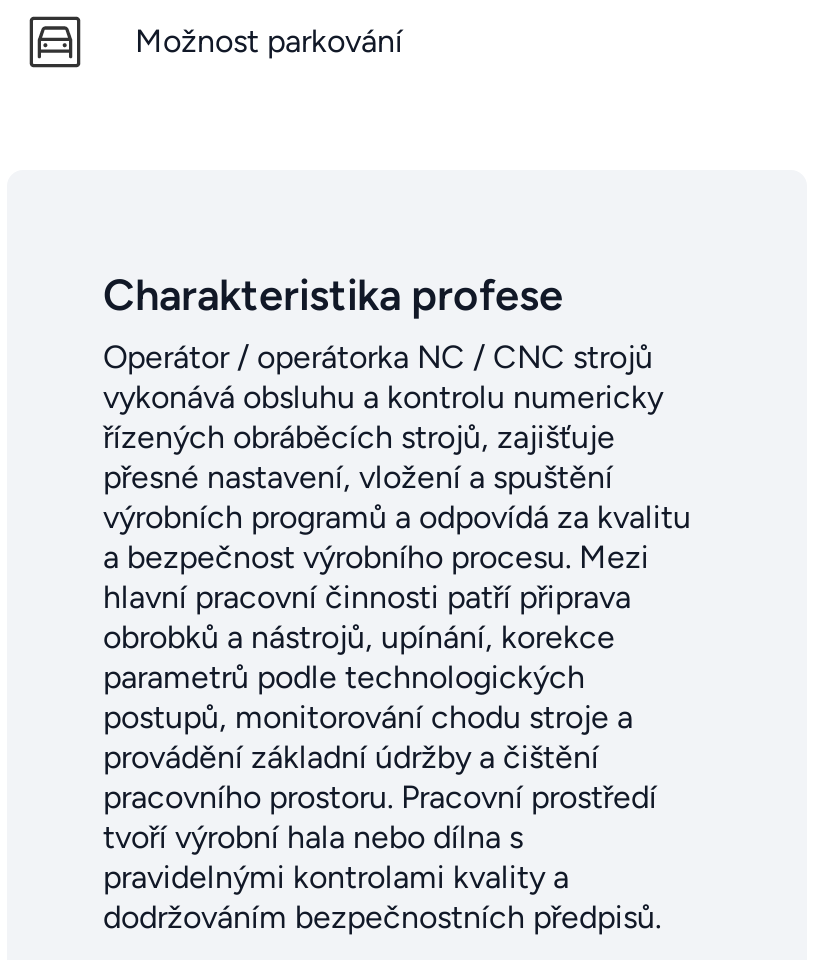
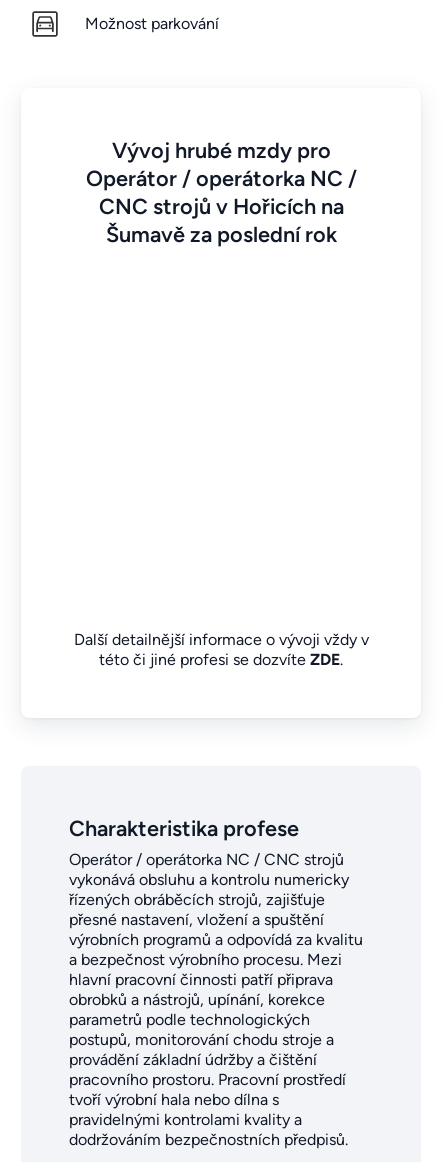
none -> [73,630,368,669] Další detailnější informace o vývoji vždy v | této či jiné profesi se dozvíte ZDE.
none -> [85,137,356,247] Vývoj hrubé mzdy pro | Operátor / operátorka NC / | CNC strojů v Hořicích na | Šumavě za poslední rok

